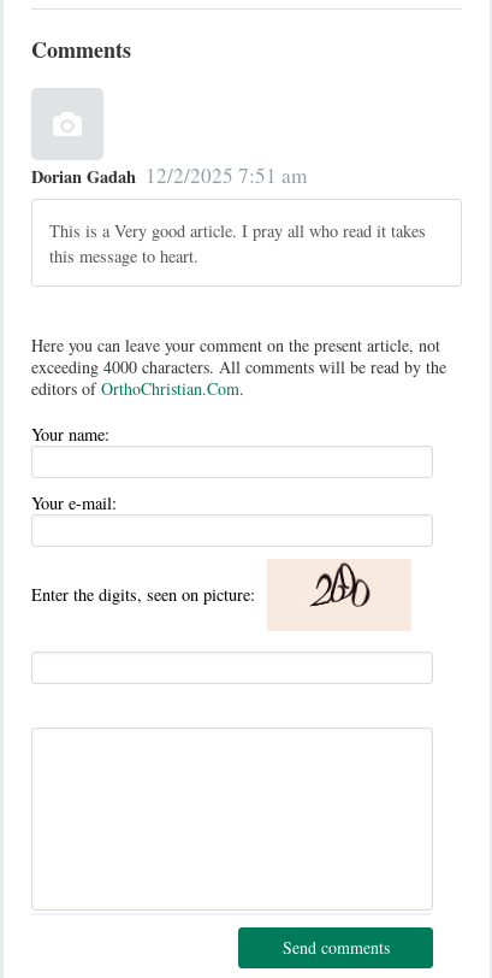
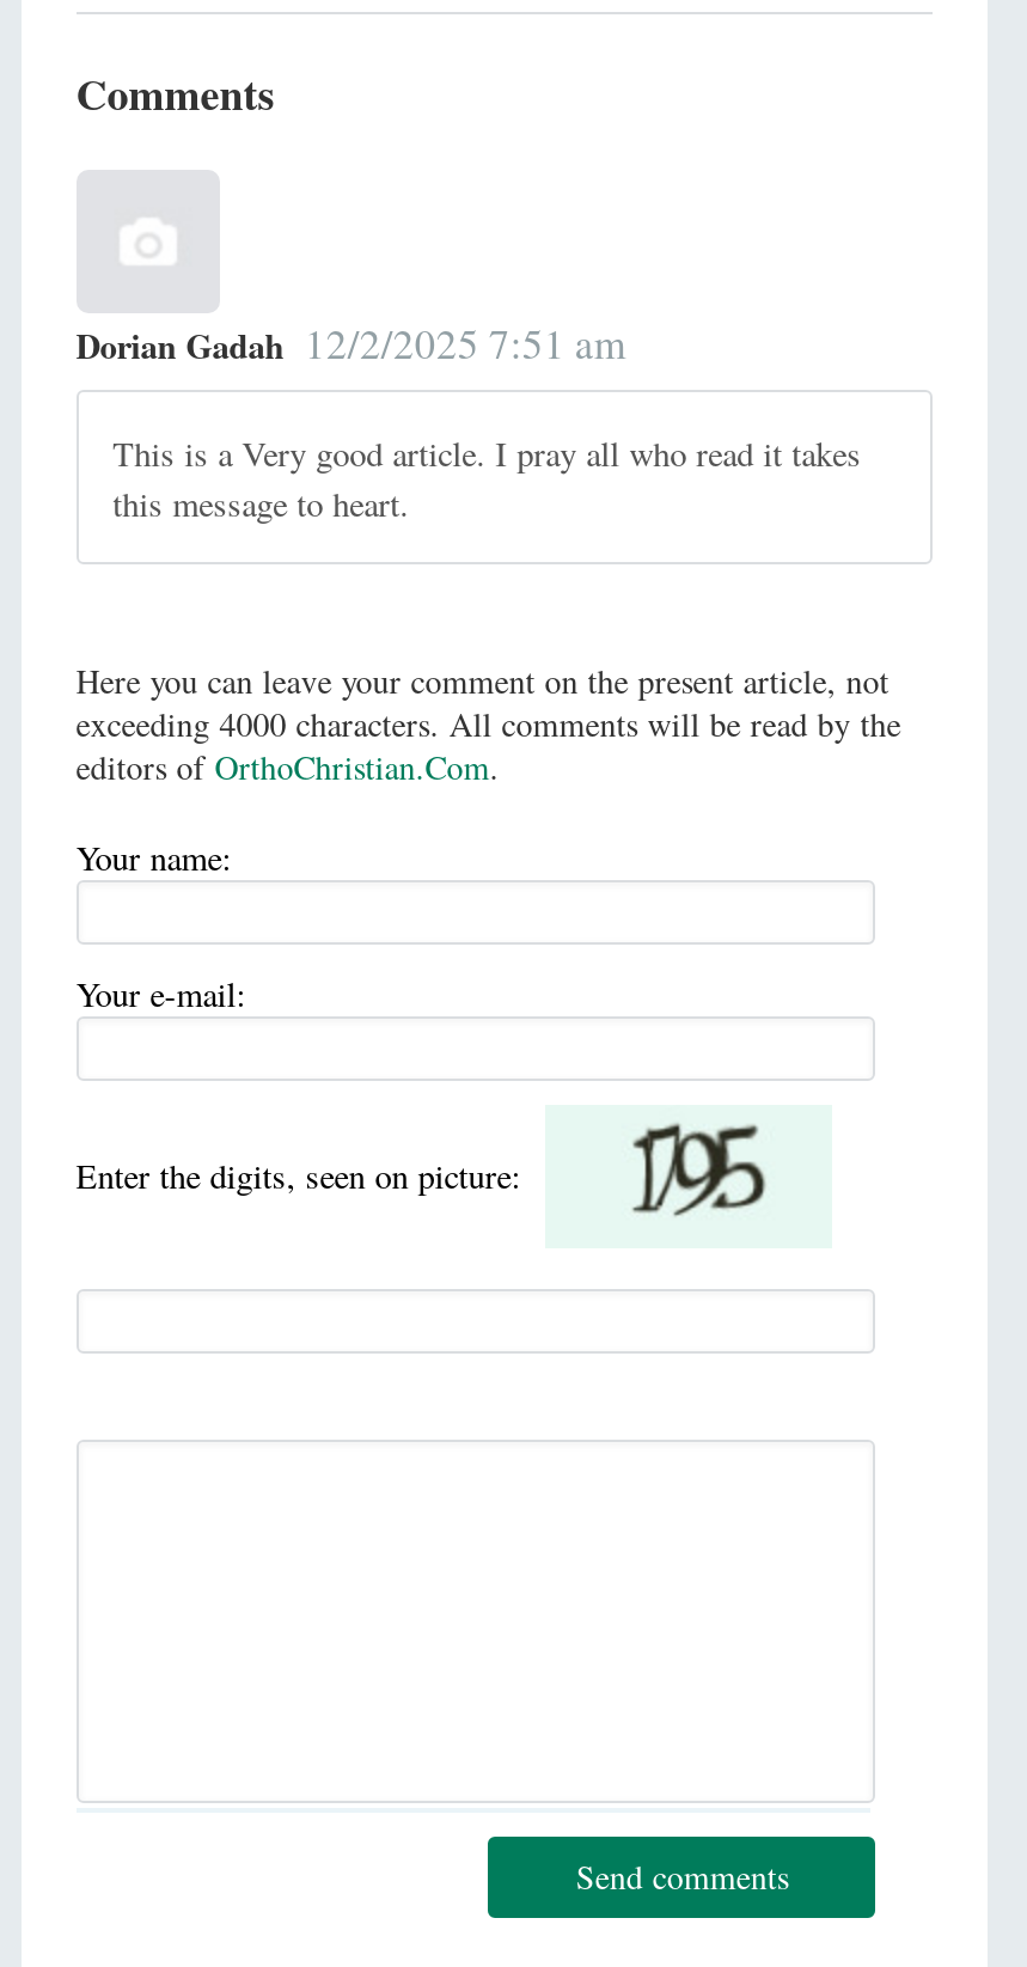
[308,560,379,615] [image] -> [629,1110,770,1220] [image]

